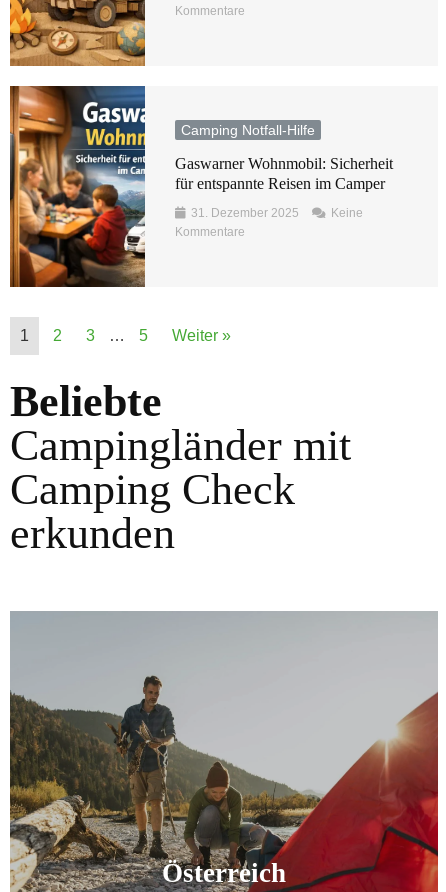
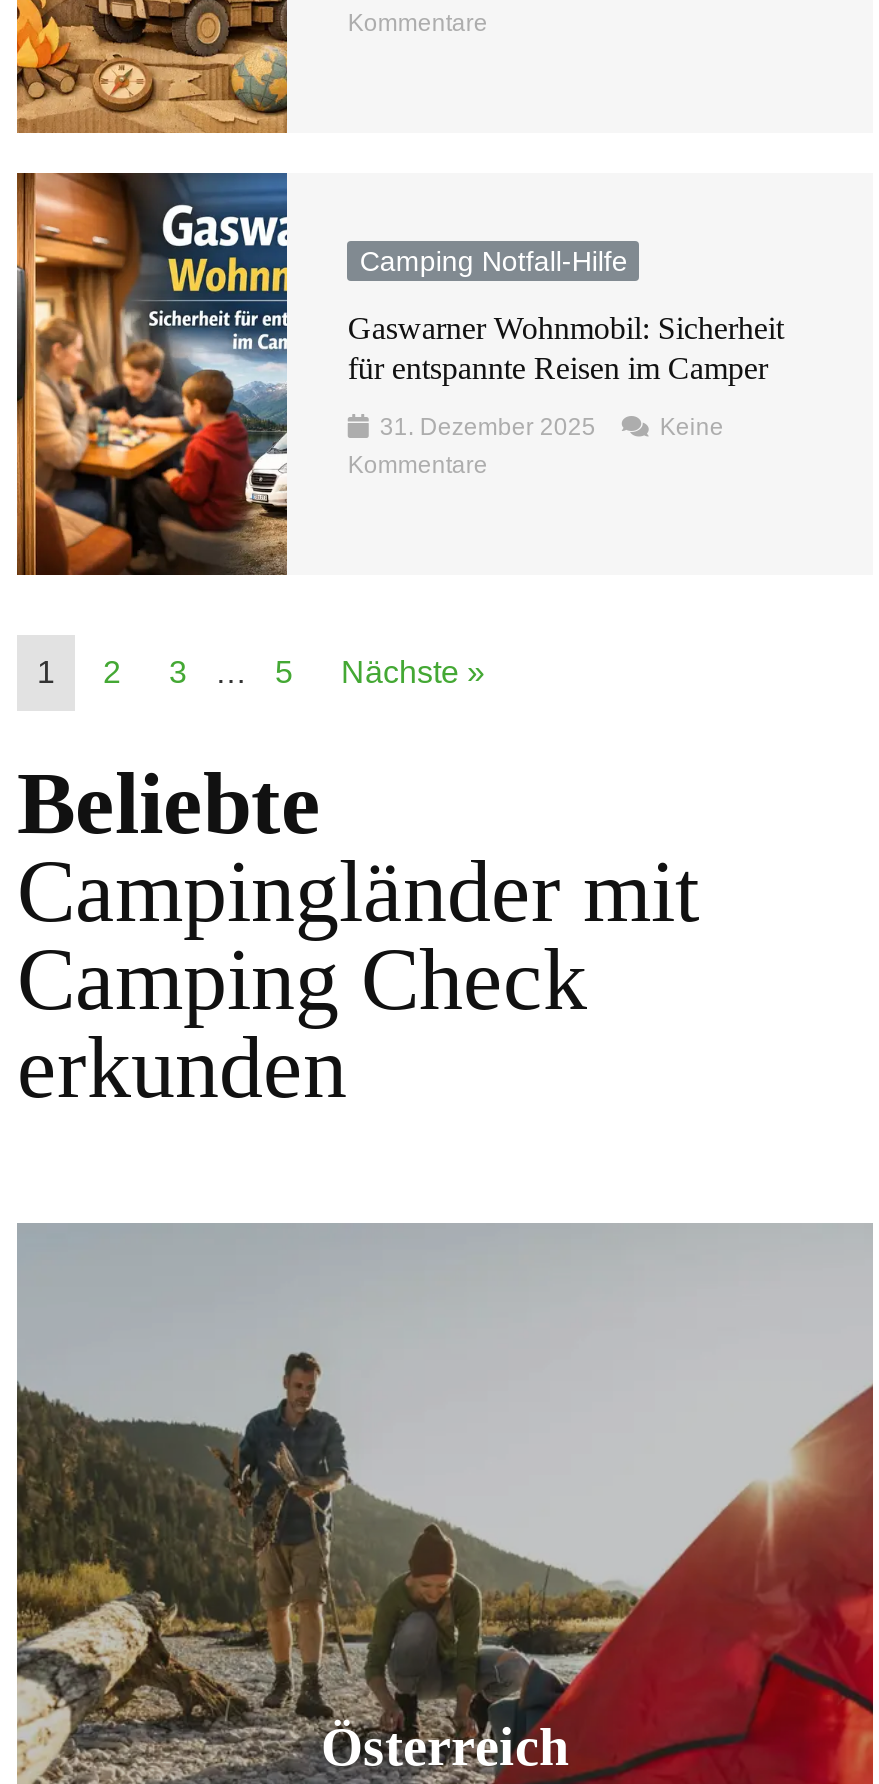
[172,327,231,344] Weiter » -> [341,654,485,688] Nächste »

